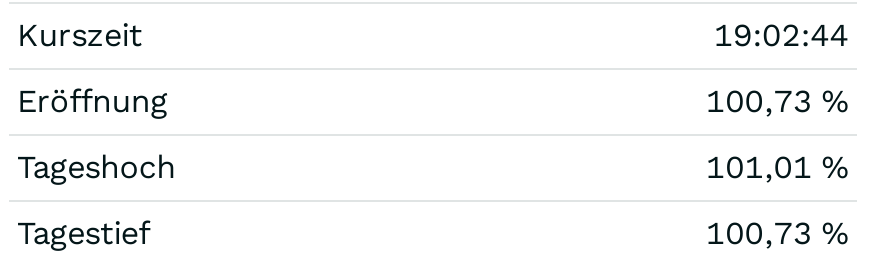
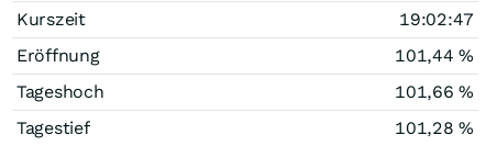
[714,16,849,54] 19:02:44 -> [400,9,474,30] 19:02:47
[706,82,849,120] 100,73 % -> [395,45,474,66] 101,44 %
[706,148,849,186] 101,01 % -> [395,81,474,102] 101,66 %
[706,214,849,252] 100,73 % -> [395,117,474,138] 101,28 %

